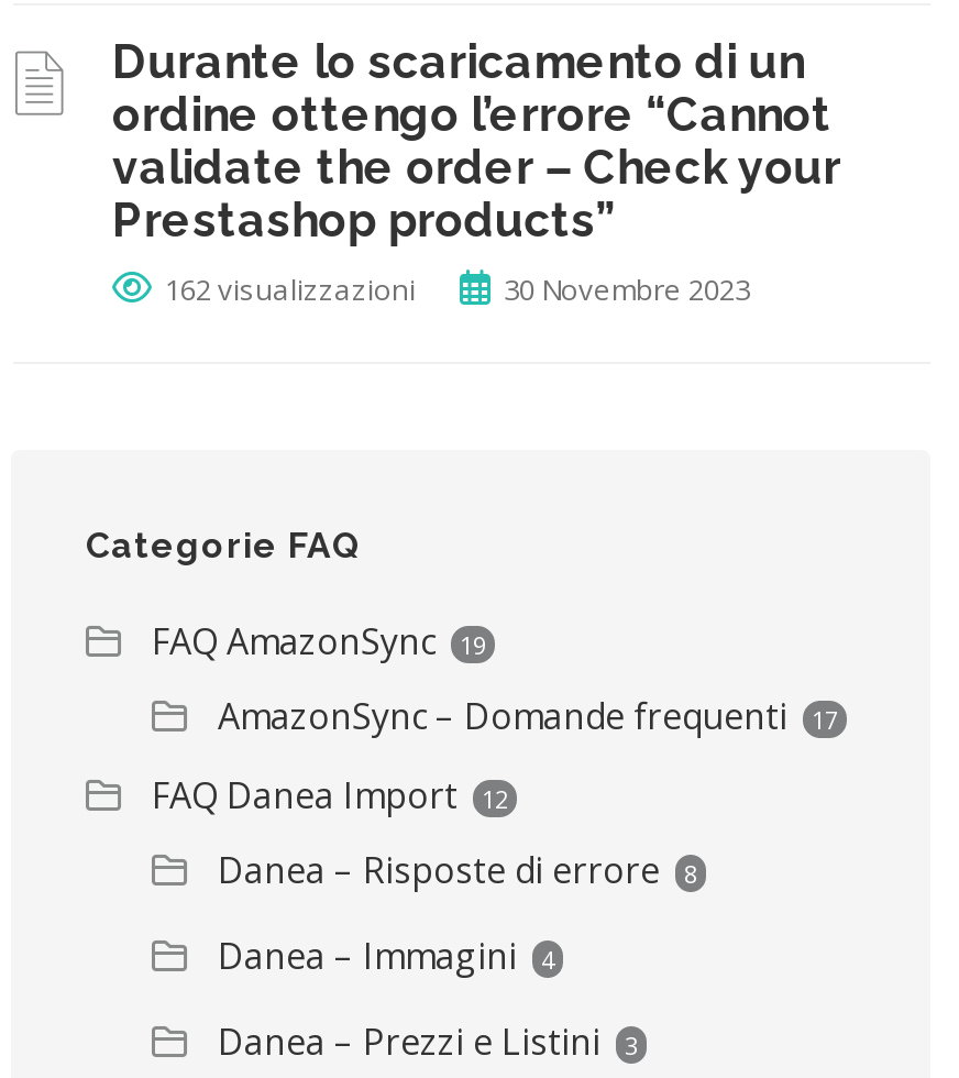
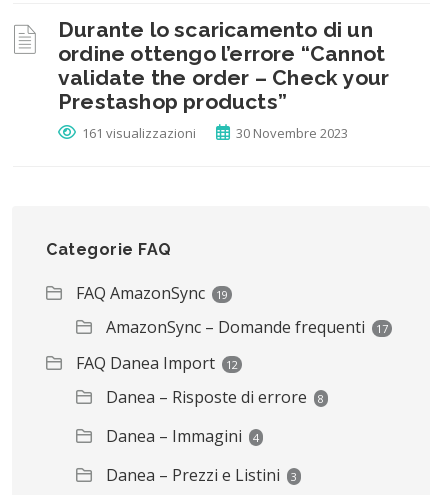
[165,269,416,309] 162 visualizzazioni -> [82,124,196,142] 161 visualizzazioni

